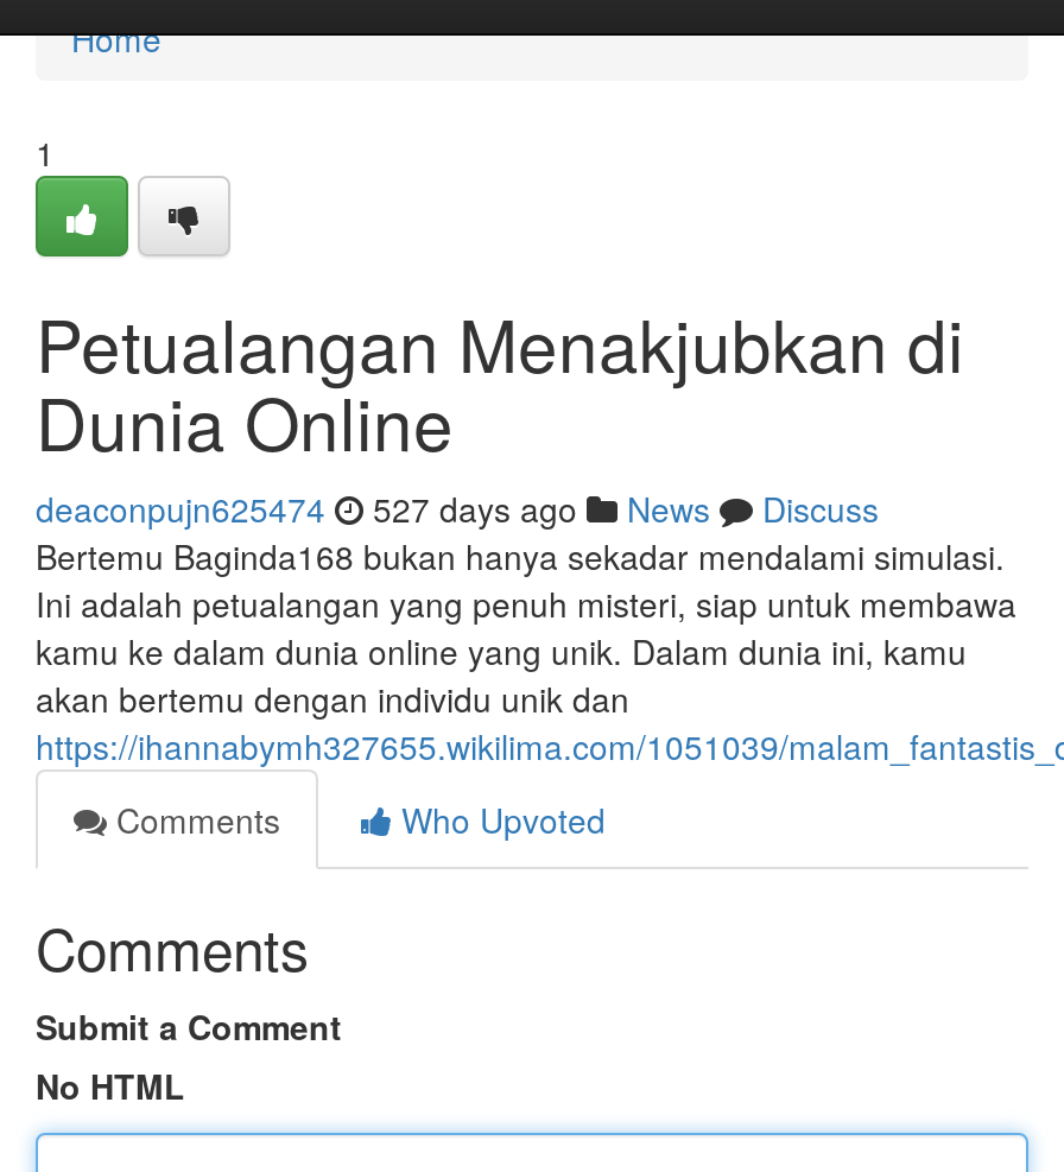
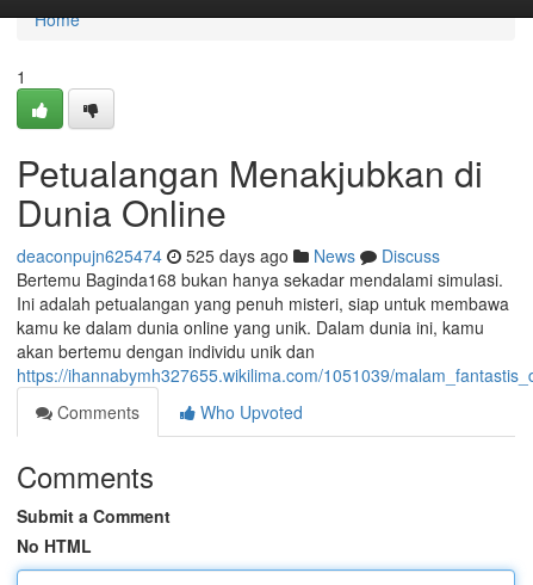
[36,484,879,532] deaconpujn625474 527 days ago News Discuss -> [17,244,440,267] deaconpujn625474 525 days ago News Discuss

